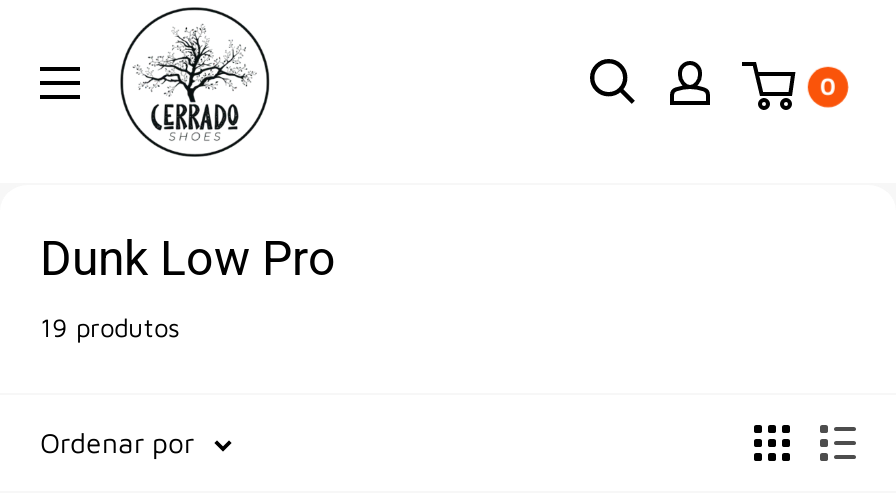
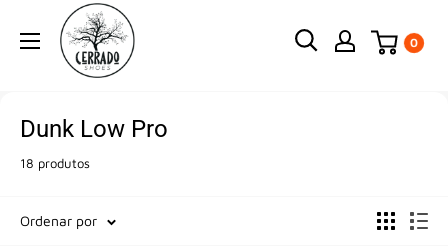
[40,310,180,342] 19 produtos -> [20,155,90,171] 18 produtos

